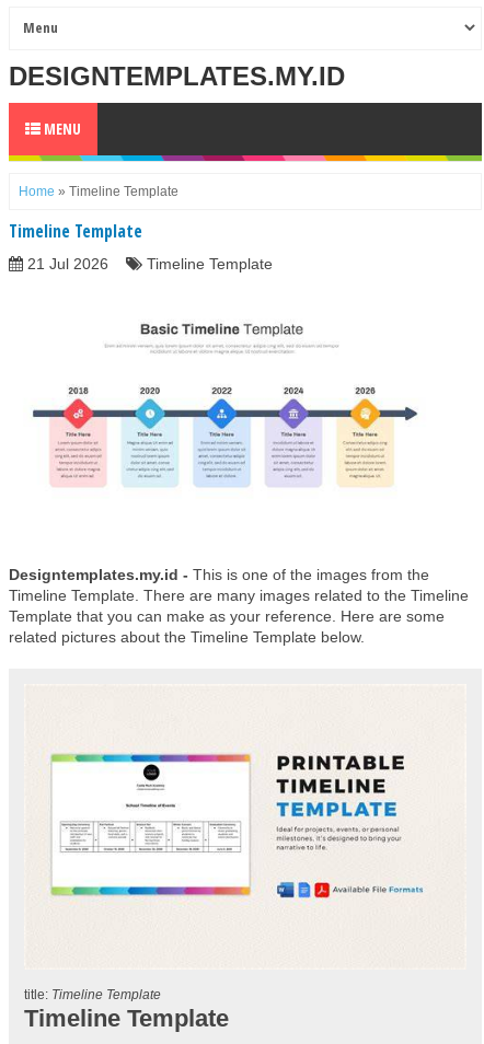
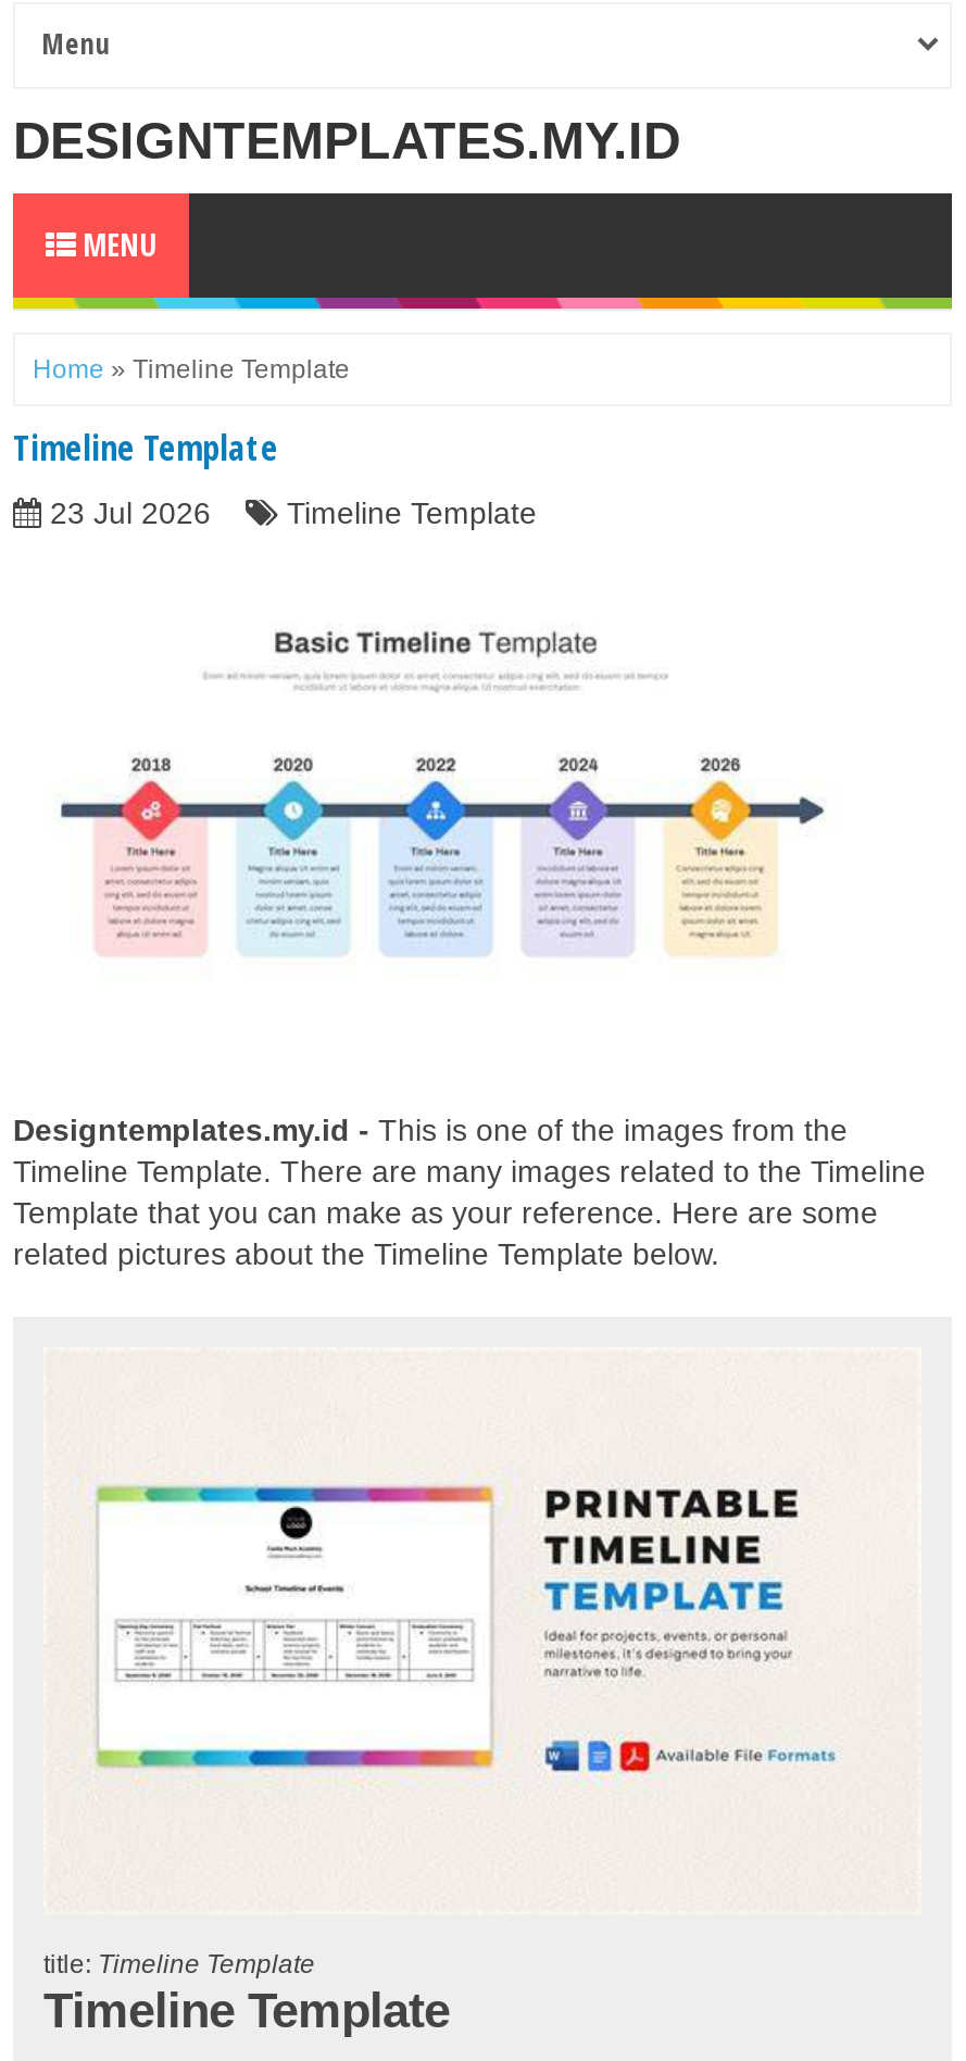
[23,255,273,272] 21 Jul 2026 Timeline Template -> [41,495,537,529] 23 Jul 2026 Timeline Template

